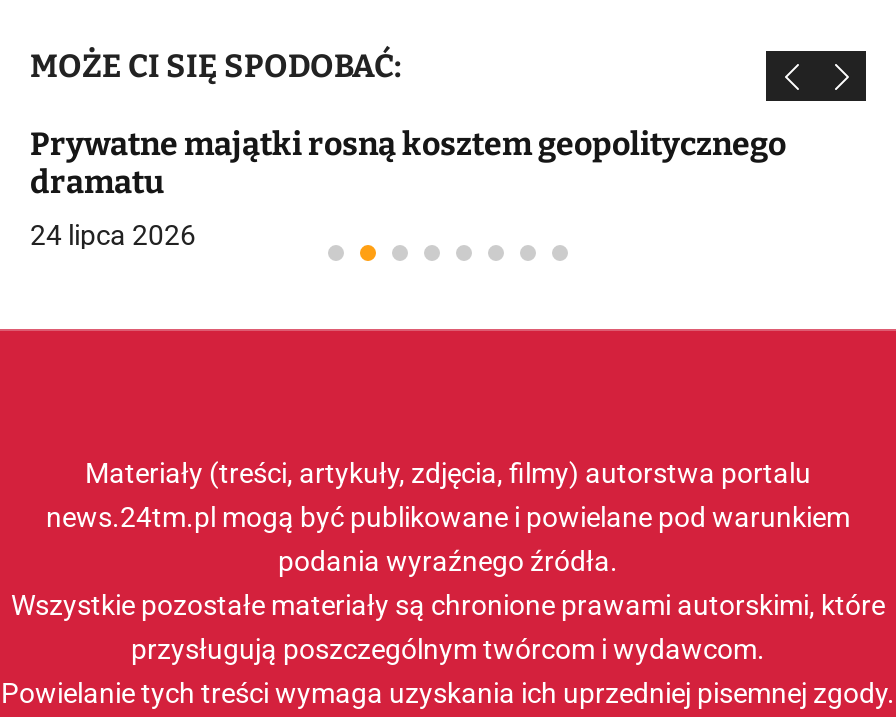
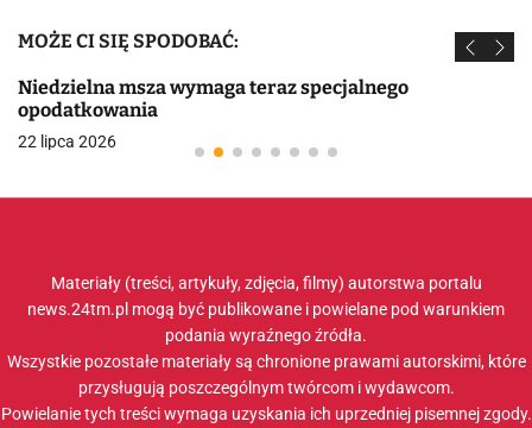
[30,125,786,201] Prywatne majątki rosną kosztem geopolitycznego | dramatu -> [18,76,408,121] Niedzielna msza wymaga teraz specjalnego | opodatkowania
[30,219,196,251] 24 lipca 2026 -> [18,132,116,151] 22 lipca 2026

